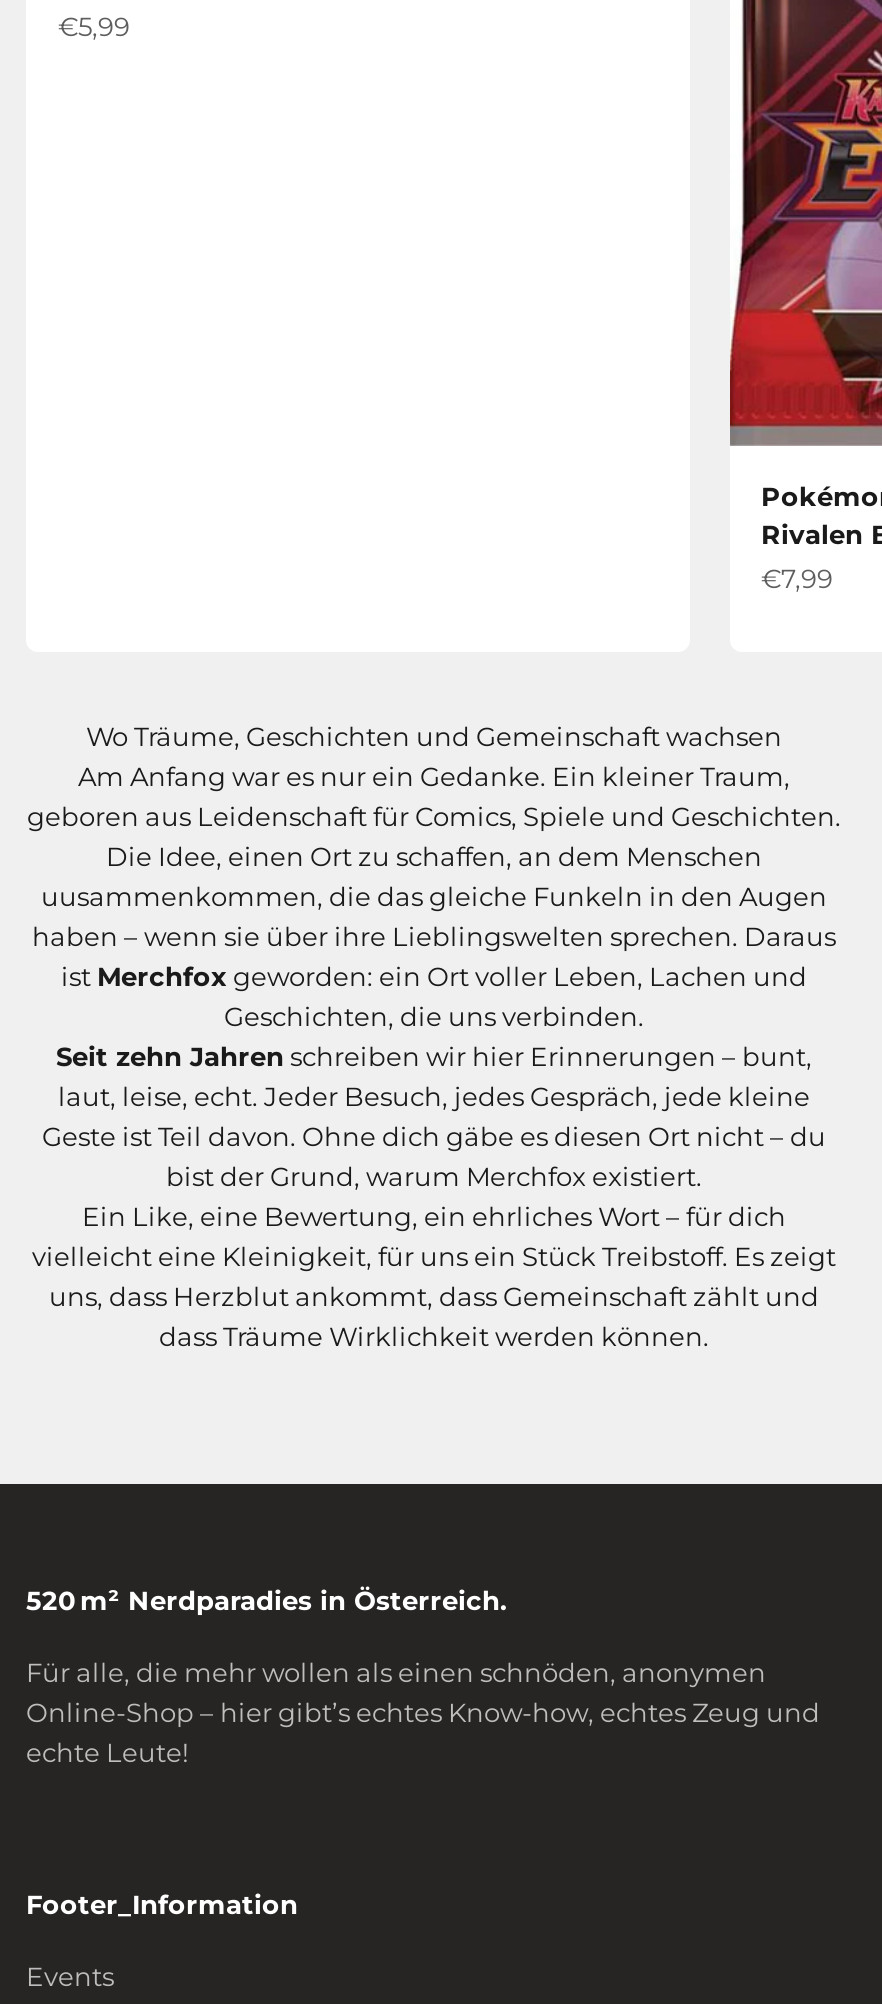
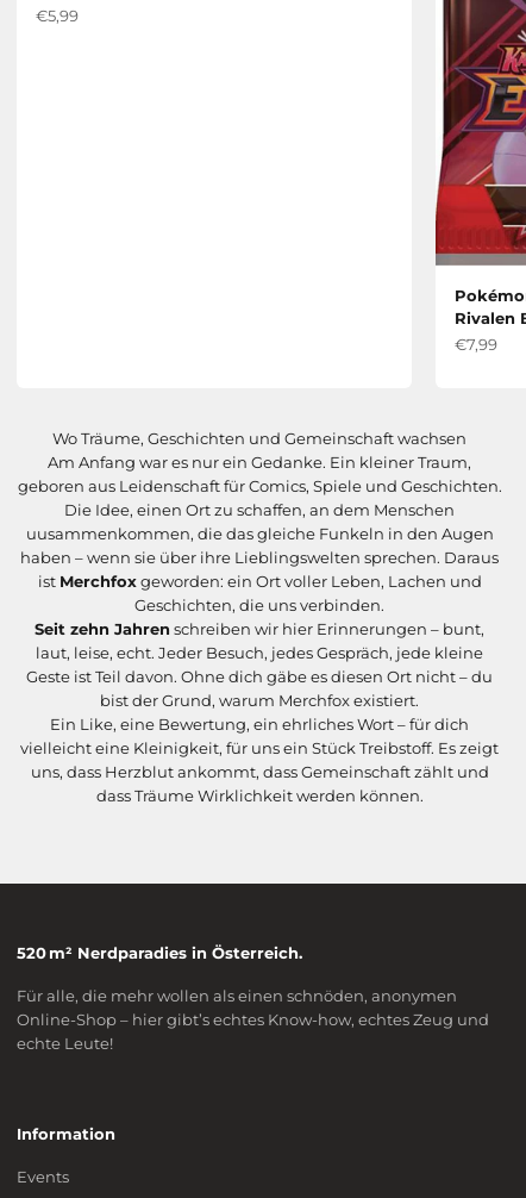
[26,1889,298,1921] Footer_Information -> [17,1125,115,1144] Information

